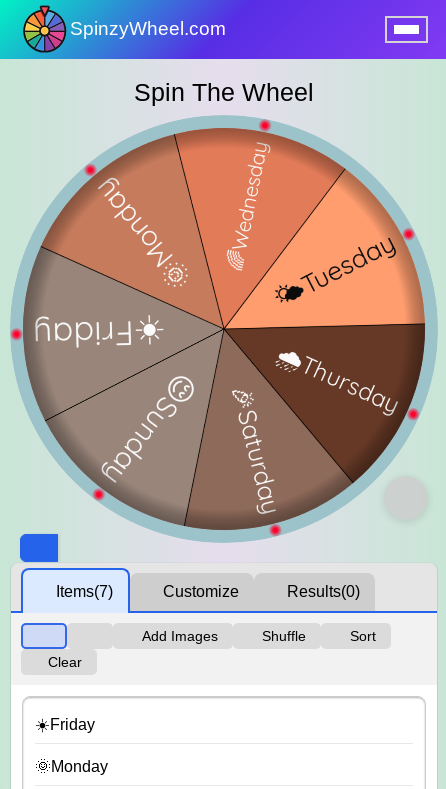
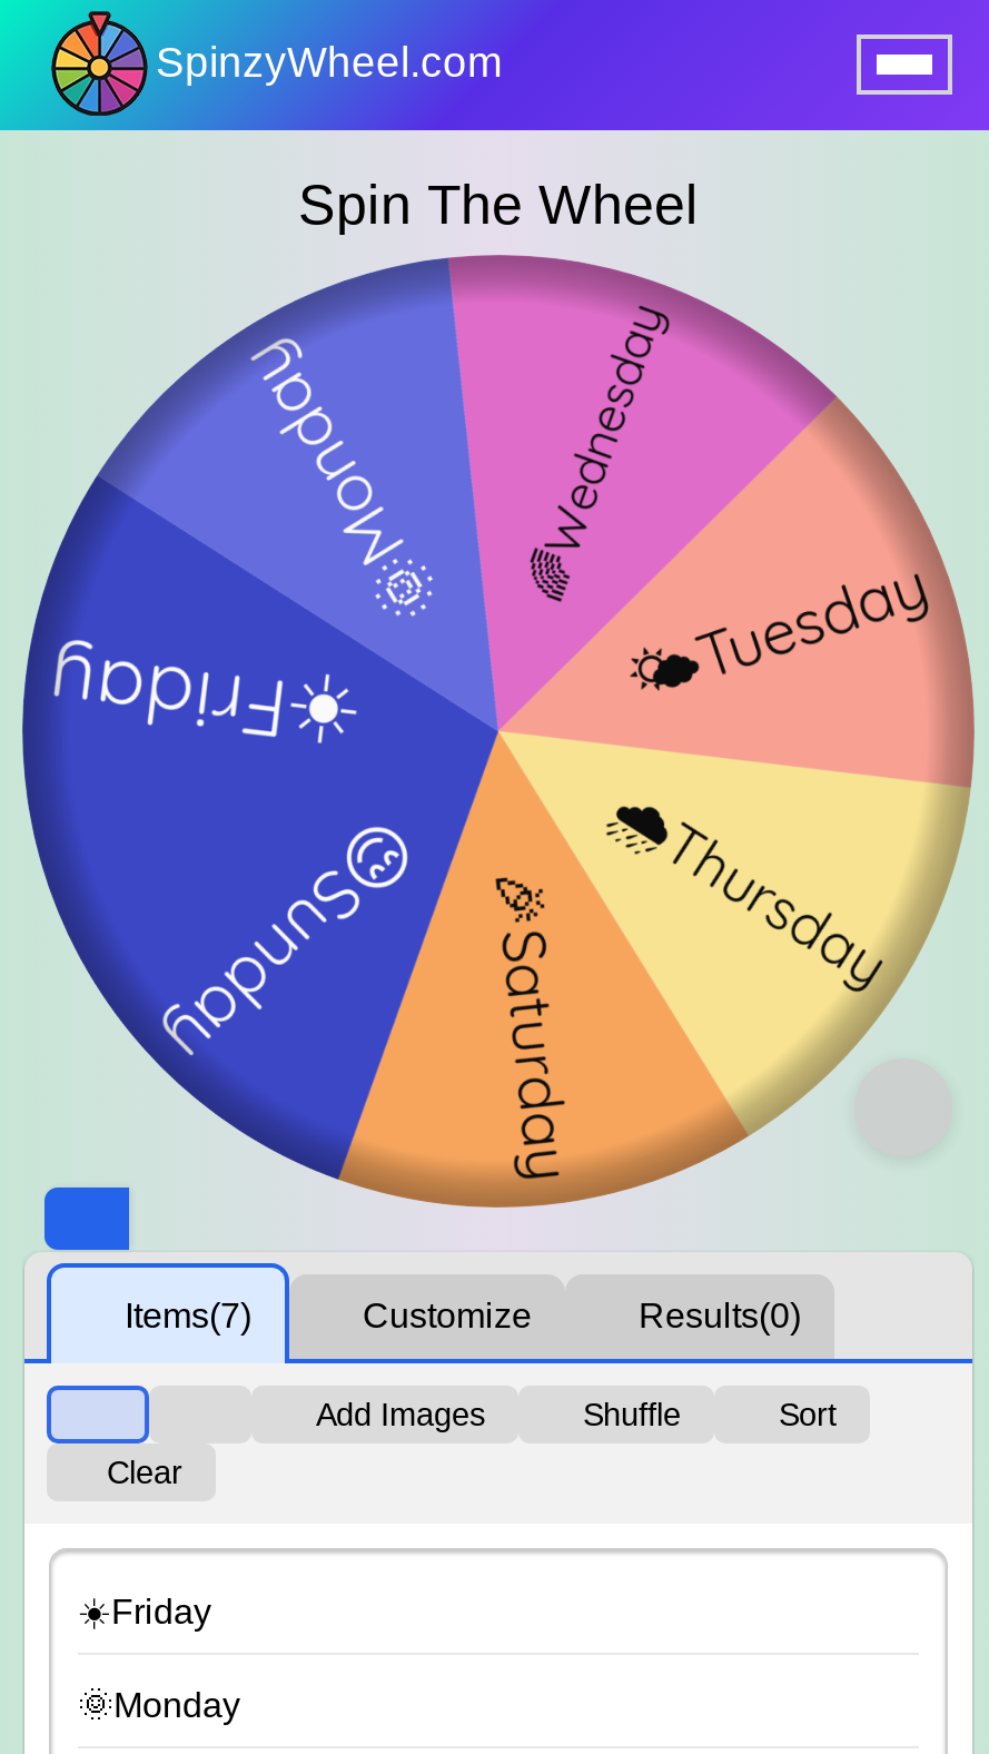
[10,115,437,543] [image] -> [20,253,975,1210] [image]

